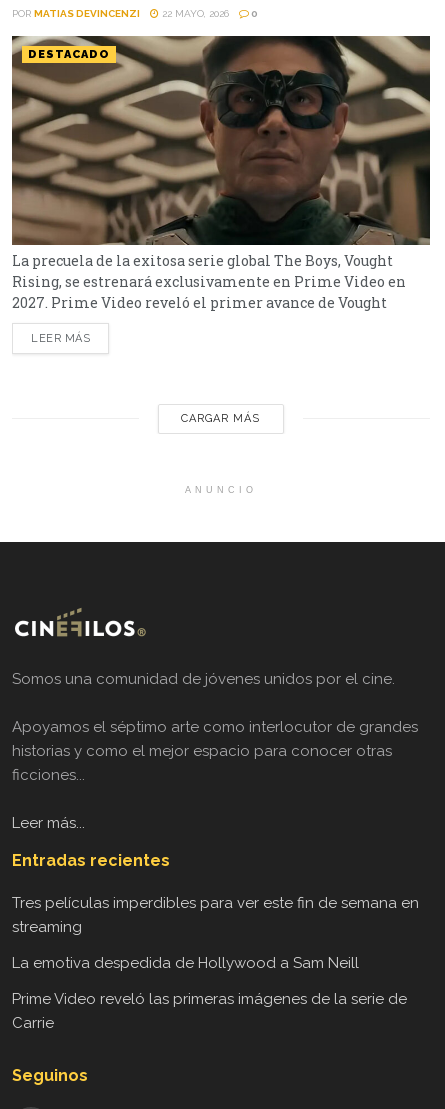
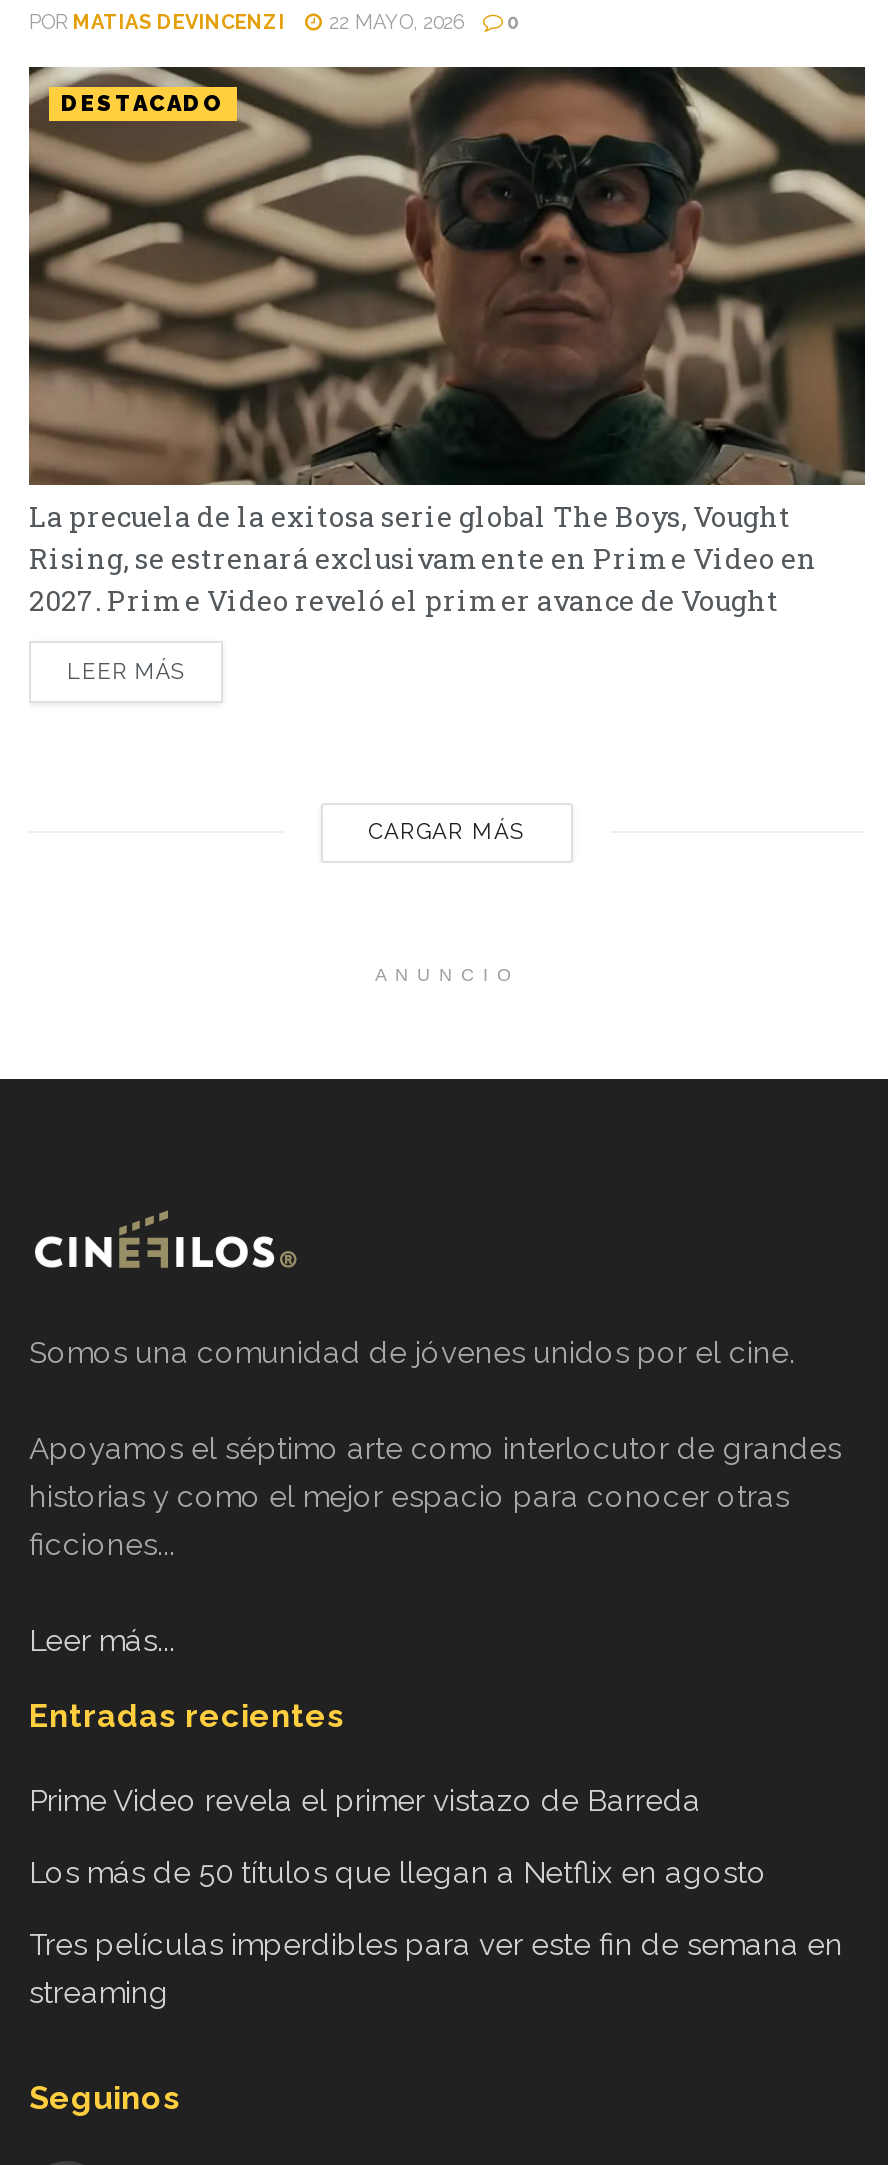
none -> [29,1783,767,1891] Prime Video revela el primer vistazo de Barreda | Los más de 50 títulos que llegan a Netflix en agosto
moved [12,894,419,936] -> [29,1927,843,2011]: Tres películas imperdibles para ver este fin de semana en | streaming
[12,954,407,1032] La emotiva despedida de Hollywood a Sam Neill | Prime Video reveló las primeras imágenes de la serie de | Carrie -> none

